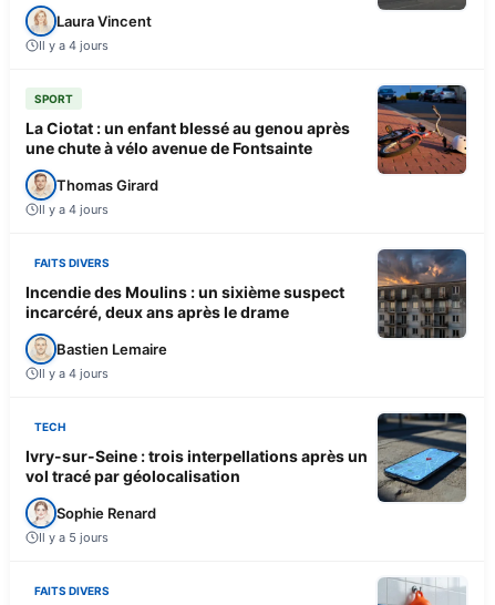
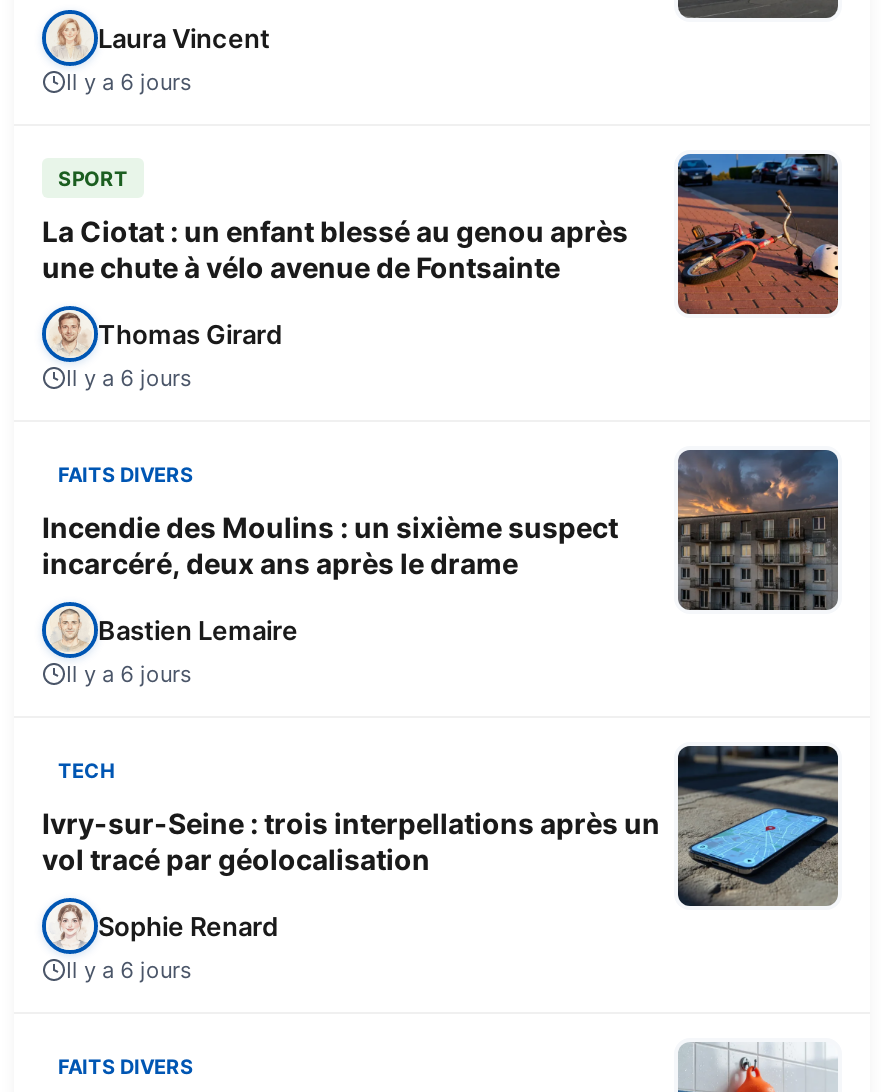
[39,37,109,53] Il y a 4 jours -> [66,67,192,95] Il y a 6 jours
[39,201,109,217] Il y a 4 jours -> [66,363,192,391] Il y a 6 jours
[39,365,109,381] Il y a 4 jours -> [66,659,192,687] Il y a 6 jours
[39,529,109,545] Il y a 5 jours -> [66,955,192,983] Il y a 6 jours

